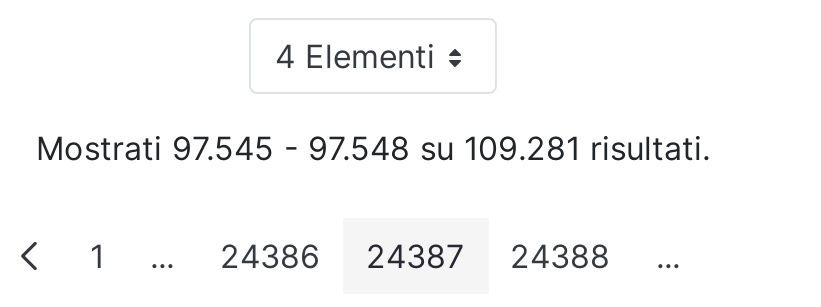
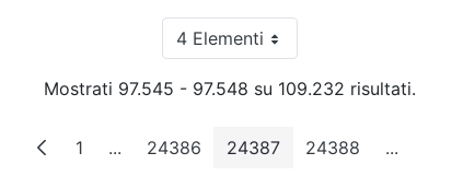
[36,128,710,168] Mostrati 97.545 - 97.548 su 109.281 risultati. -> [44,78,416,99] Mostrati 97.545 - 97.548 su 109.232 risultati.

